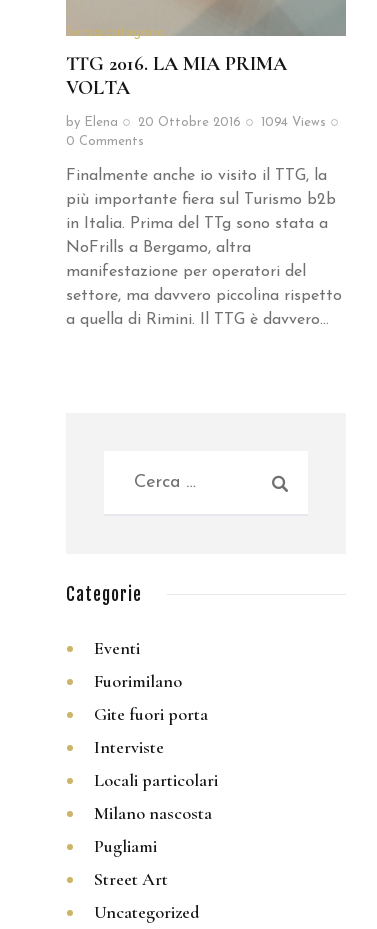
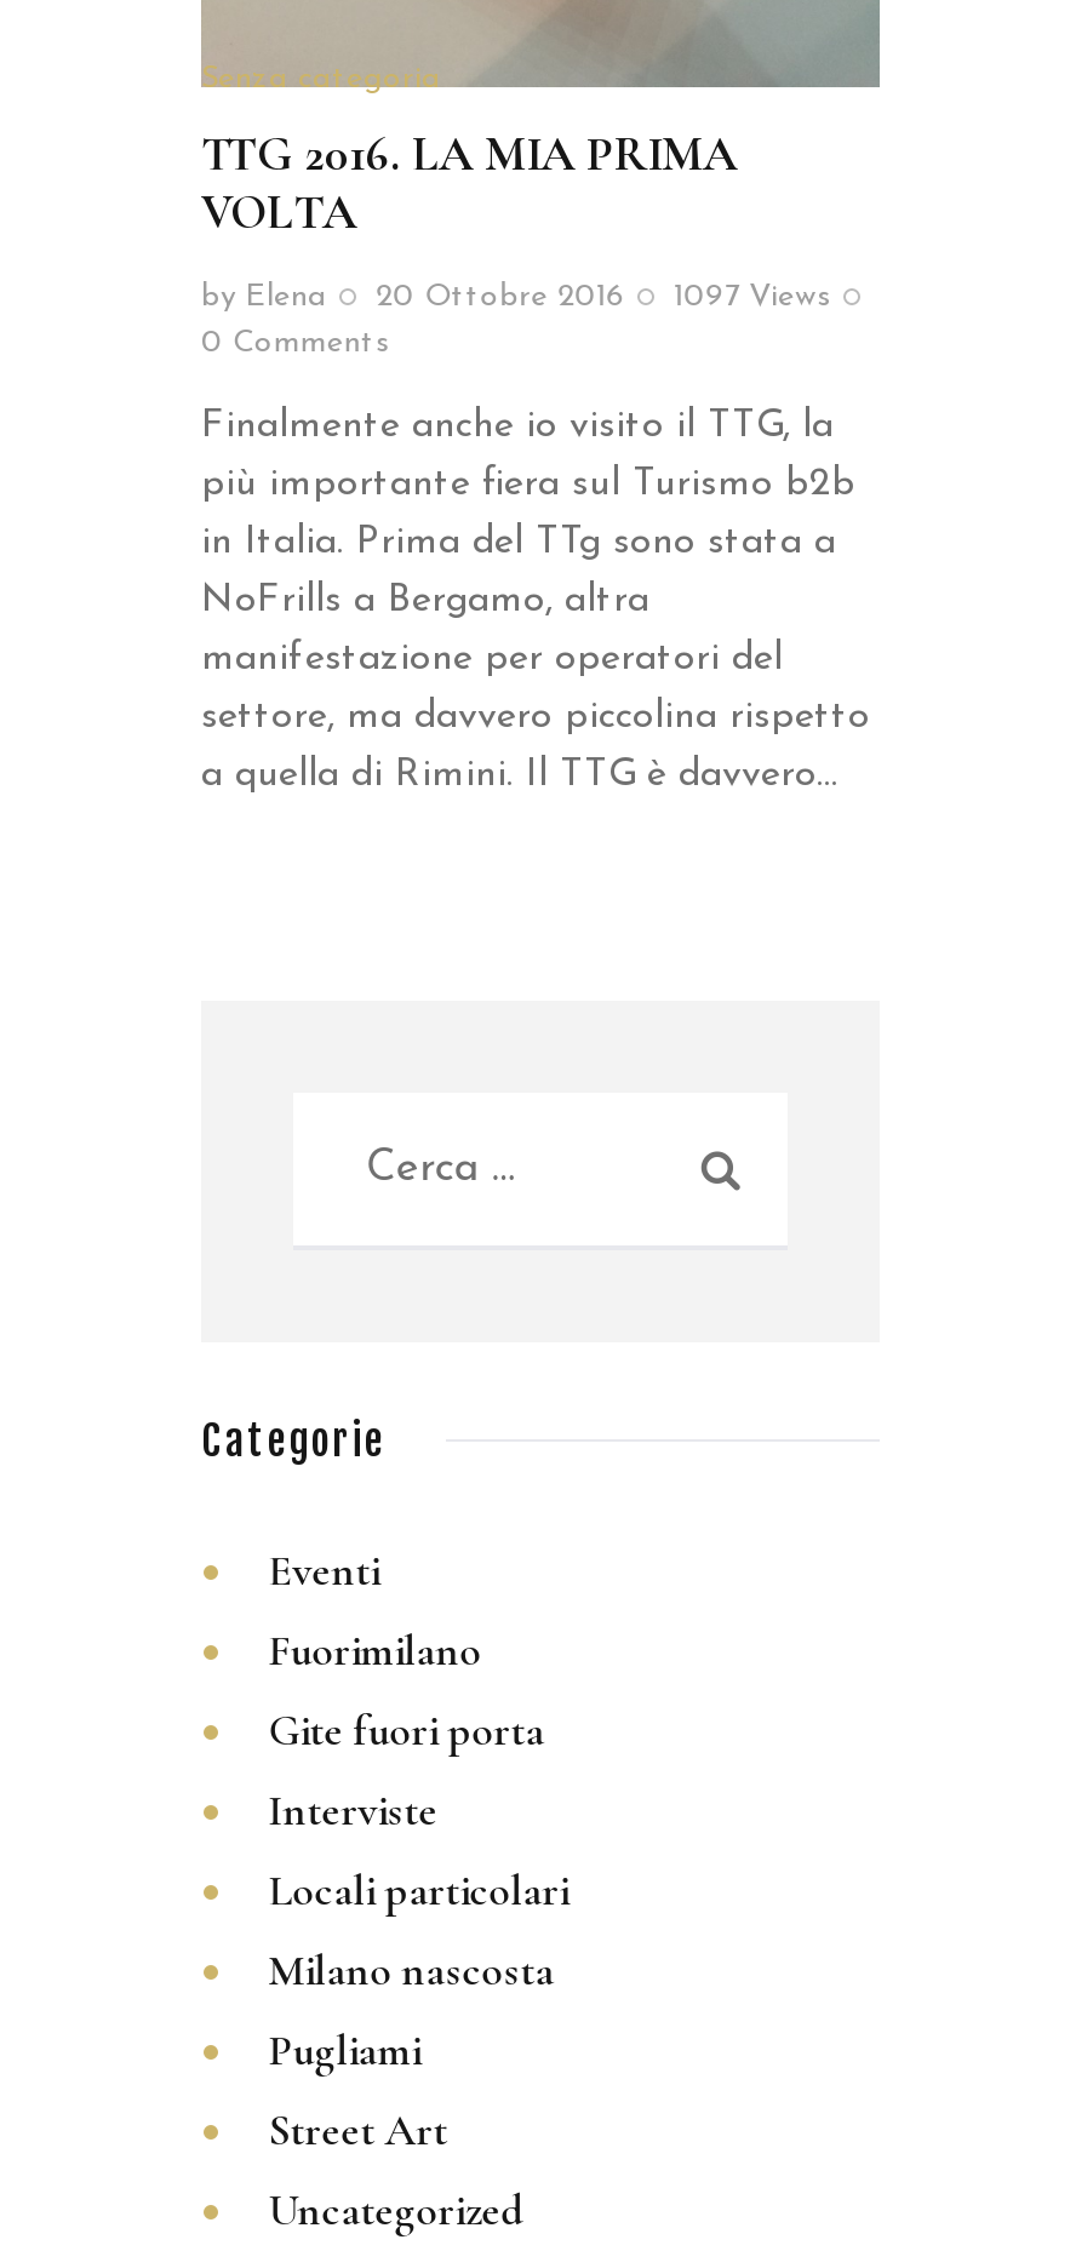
[66,116,326,129] by Elena 20 Ottobre 2016 1094 Views -> [201,281,831,313] by Elena 20 Ottobre 2016 1097 Views

